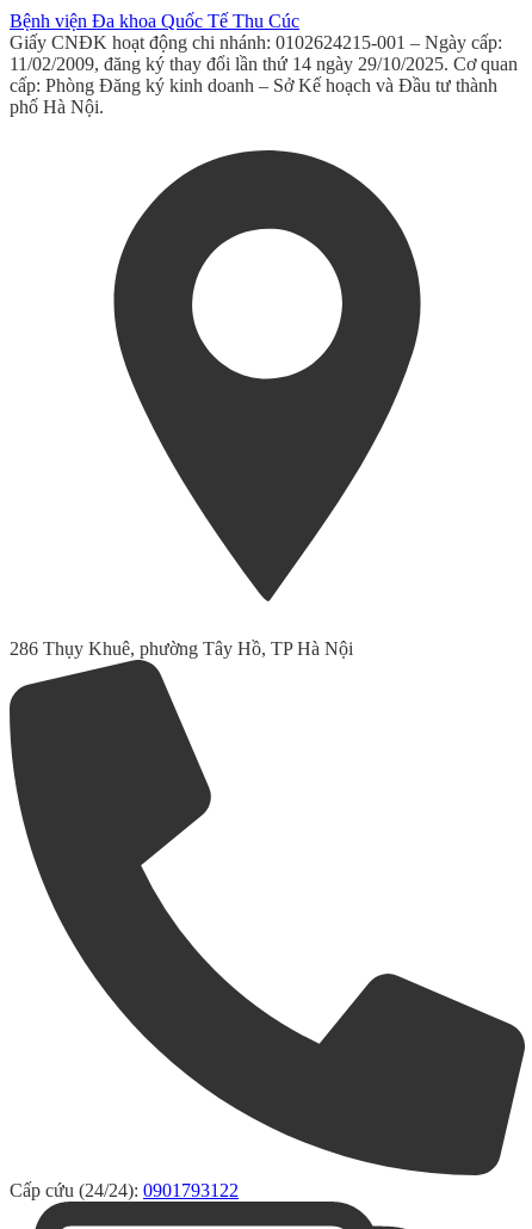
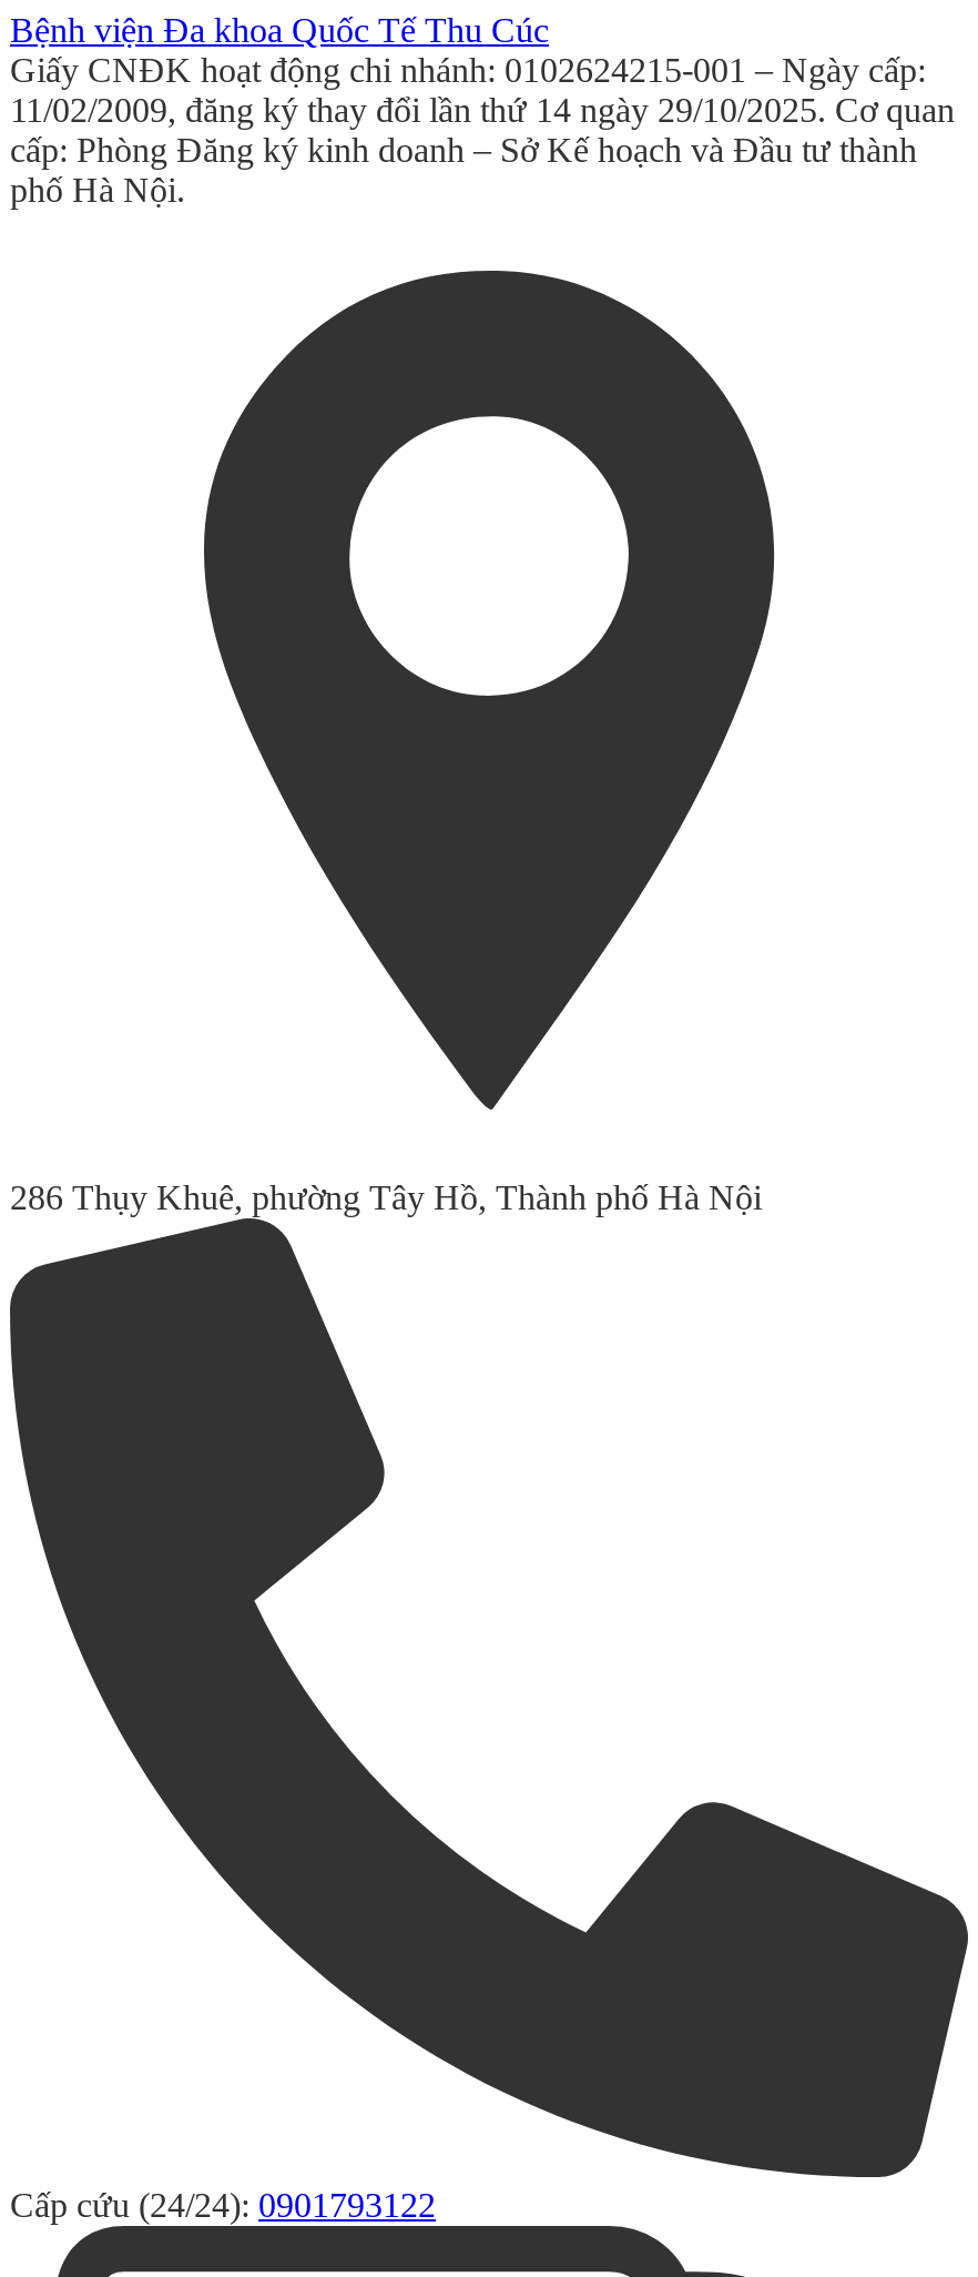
[10,638,353,658] 286 Thụy Khuê, phường Tây Hồ, TP Hà Nội -> [10,1178,762,1216] 286 Thụy Khuê, phường Tây Hồ, Thành phố Hà Nội

